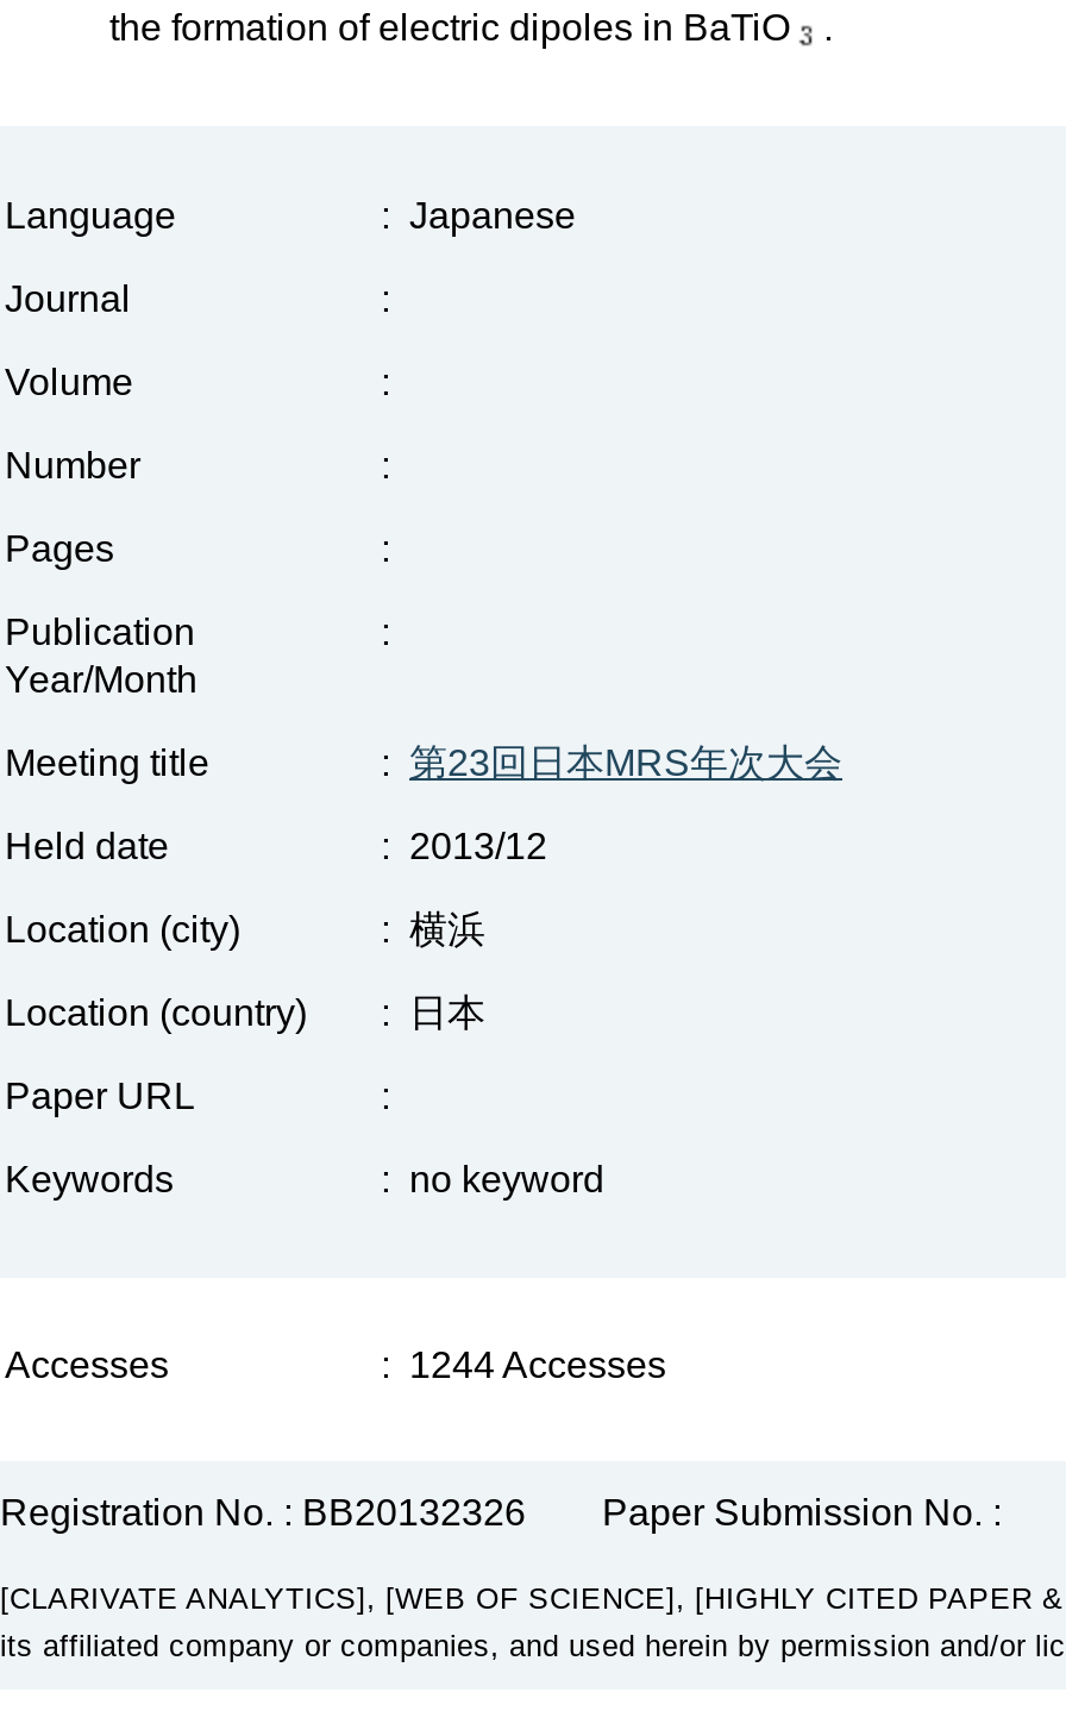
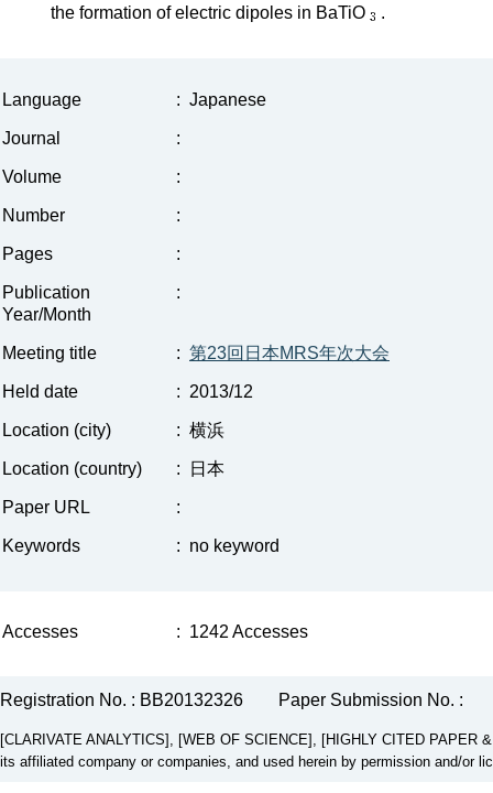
[381,1345,666,1385] : 1244 Accesses -> [176,623,308,641] : 1242 Accesses

